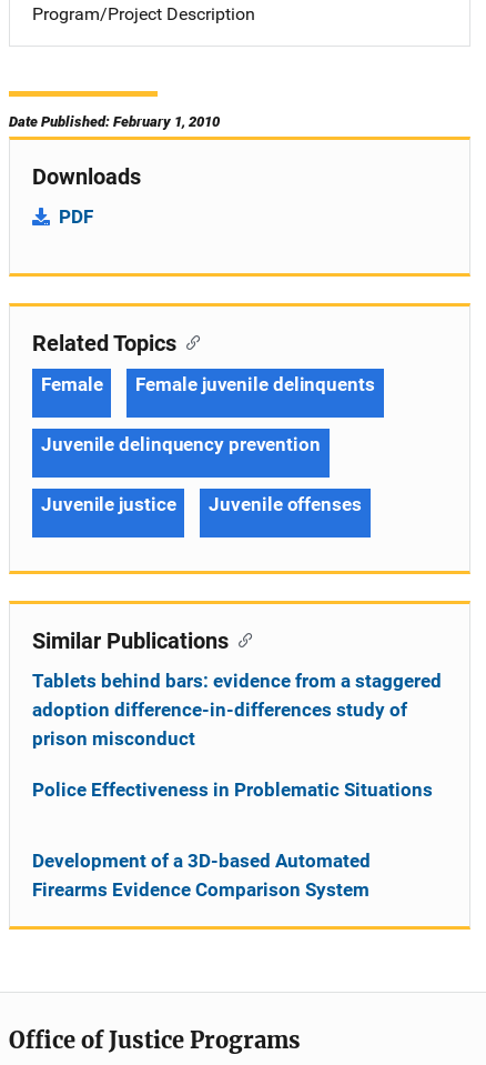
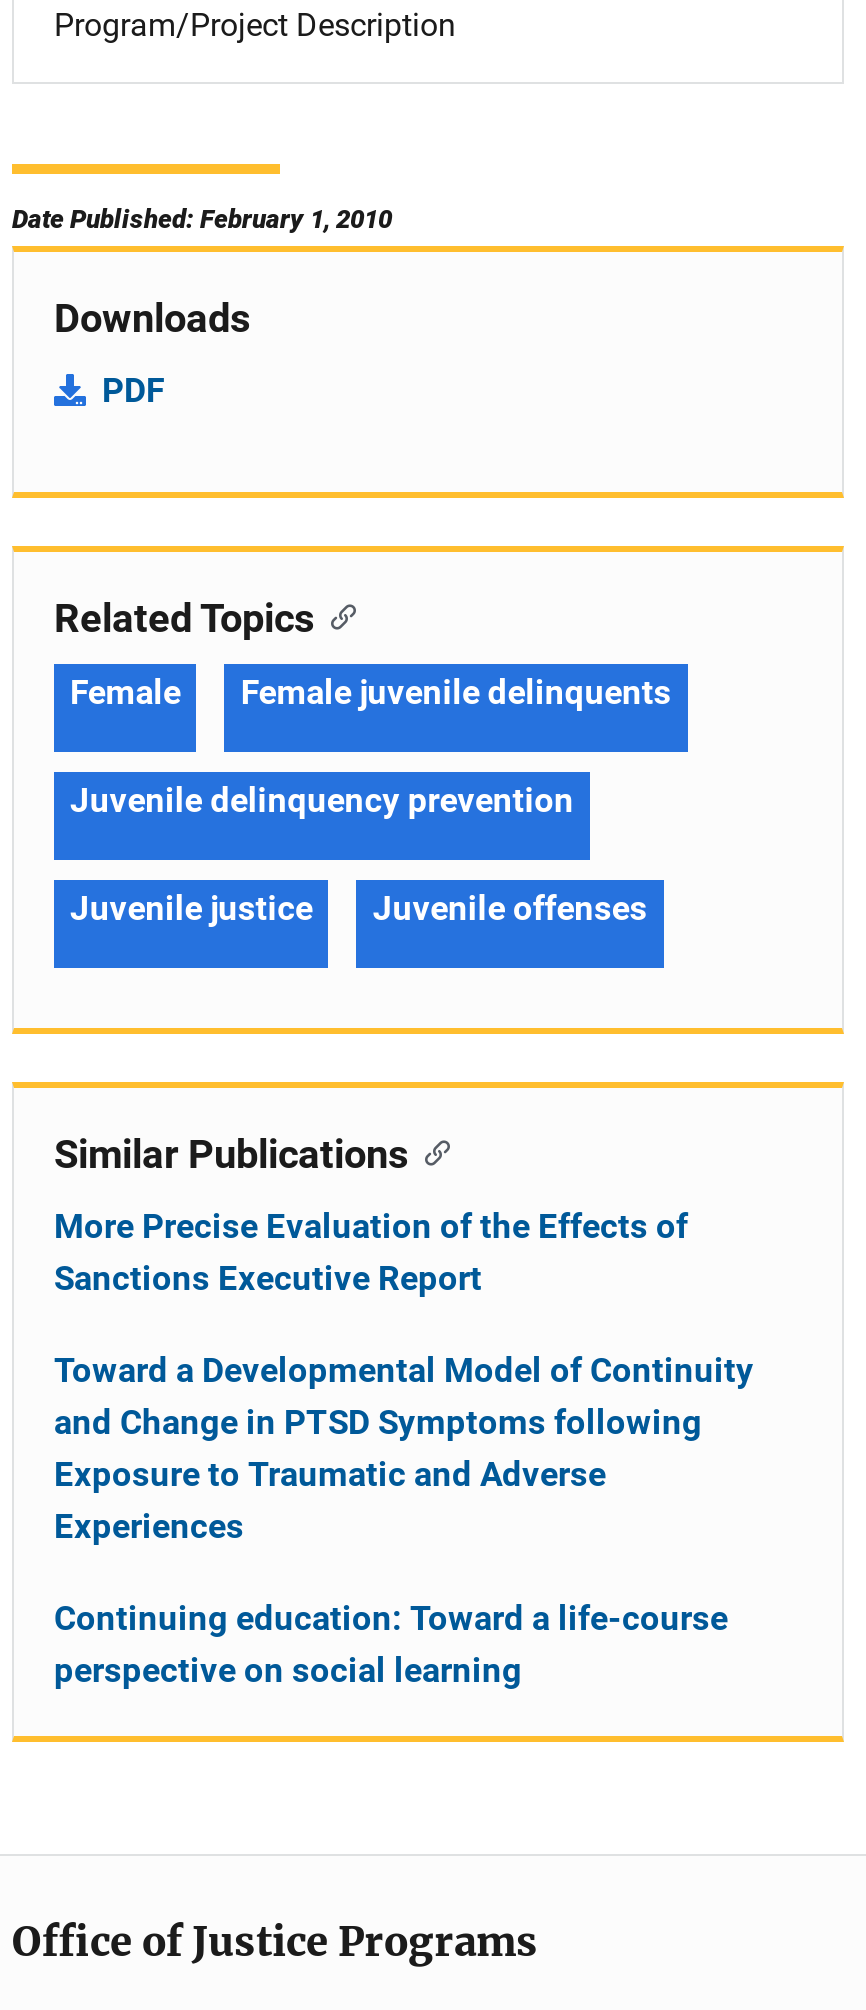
[32,669,442,749] Tablets behind bars: evidence from a staggered | adoption difference-in-differences study of | prison misconduct -> [54,1206,688,1298] More Precise Evaluation of the Effects of | Sanctions Executive Report
[32,778,433,800] Police Effectiveness in Problematic Situations -> [54,1350,754,1546] Toward a Developmental Model of Continuity | and Change in PTSD Symptoms following | Exposure to Traumatic and Adverse | Experiences
[32,849,371,900] Development of a 3D-based Automated | Firearms Evidence Comparison System -> [54,1598,728,1690] Continuing education: Toward a life-course | perspective on social learning

